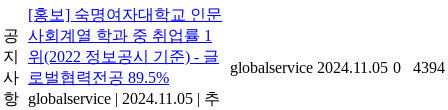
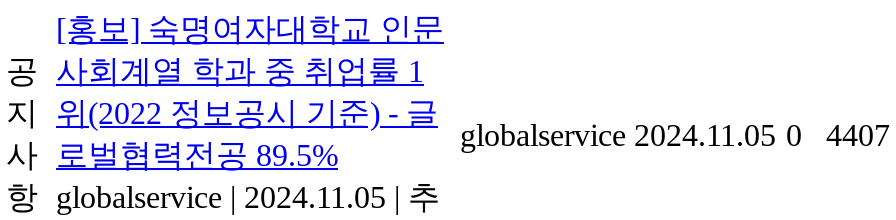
[230,59,445,76] globalservice 2024.11.05 0 4394 -> [460,118,890,152] globalservice 2024.11.05 0 4407

